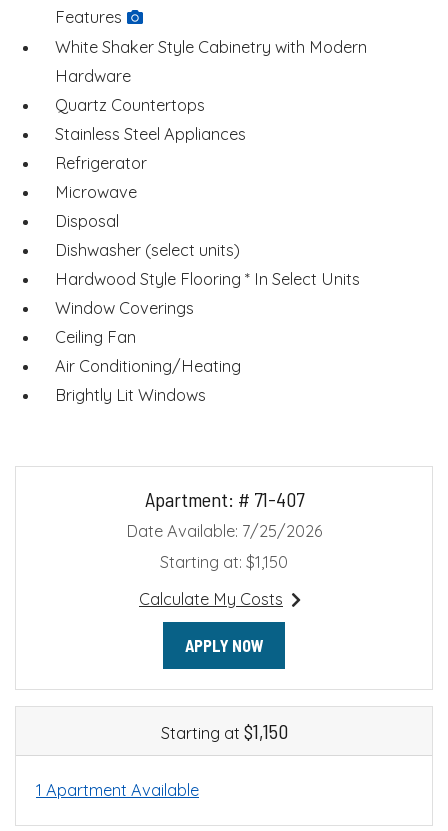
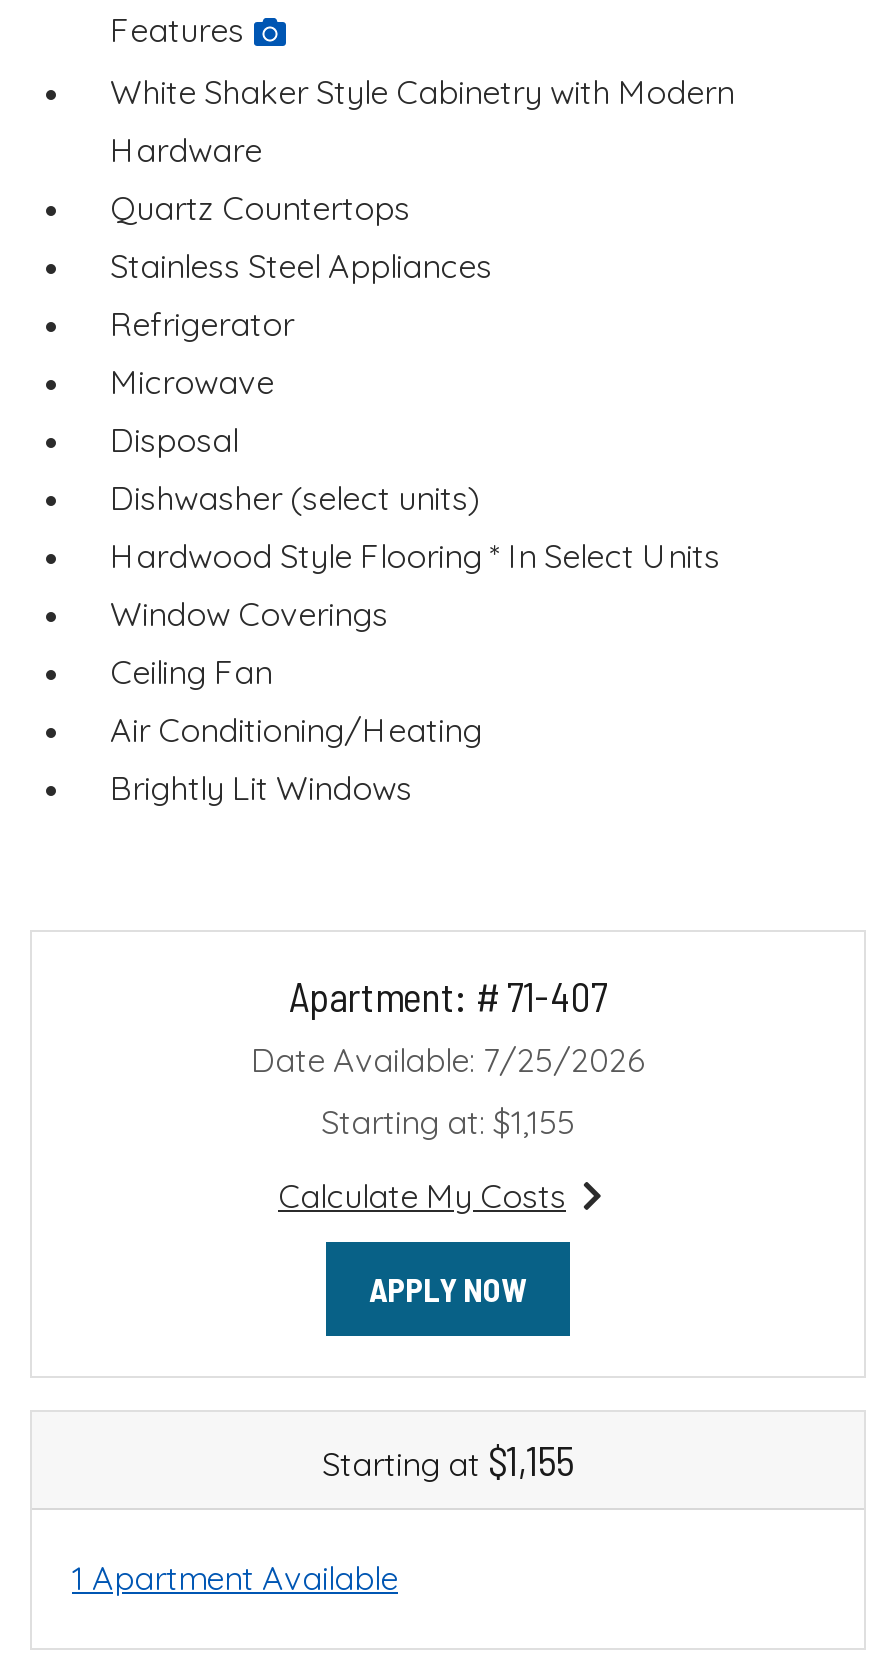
[160,552,288,572] Starting at: $1,150 -> [321,1101,575,1141] Starting at: $1,155
[160,719,287,743] Starting at $1,150 -> [322,1435,574,1483] Starting at $1,155

